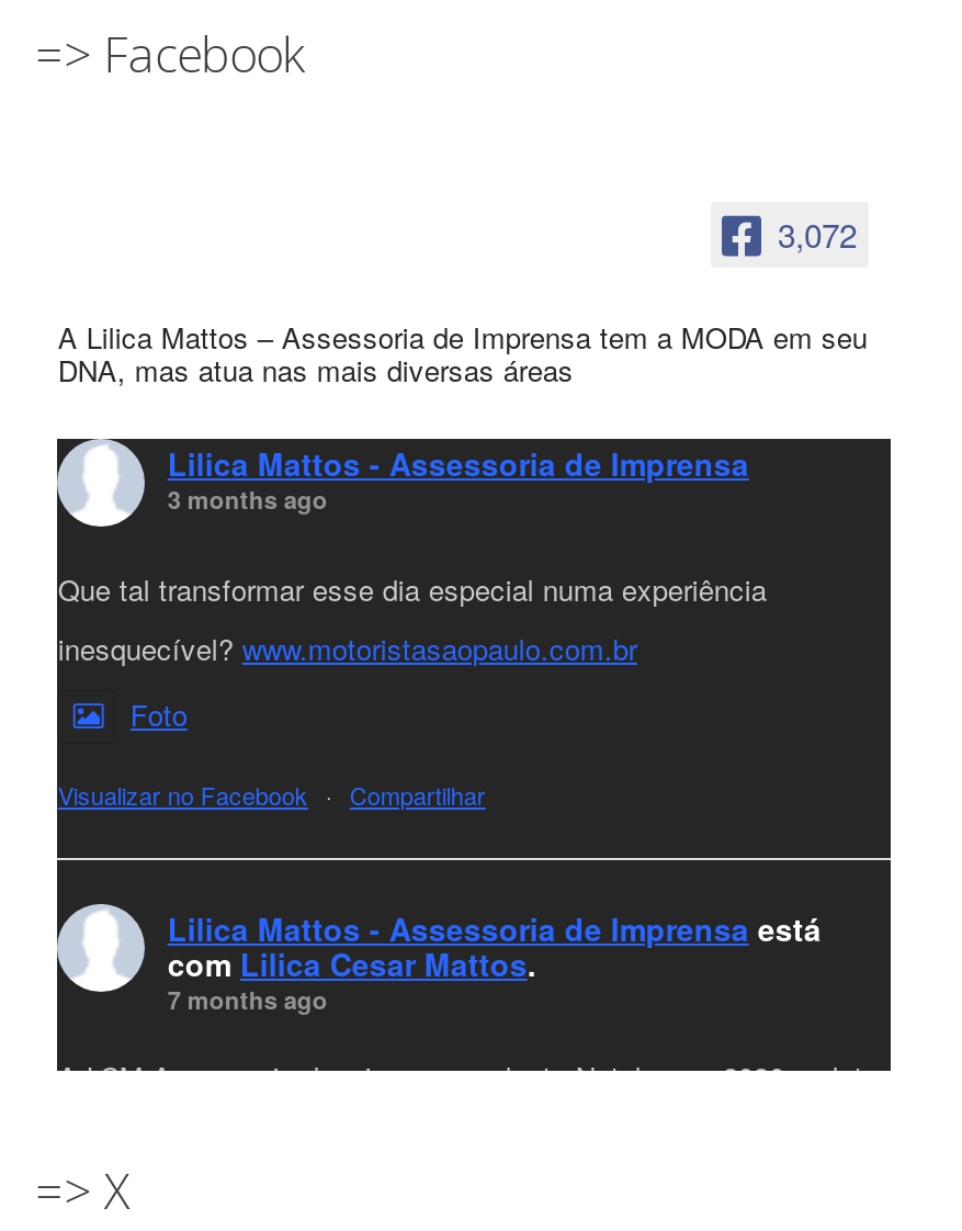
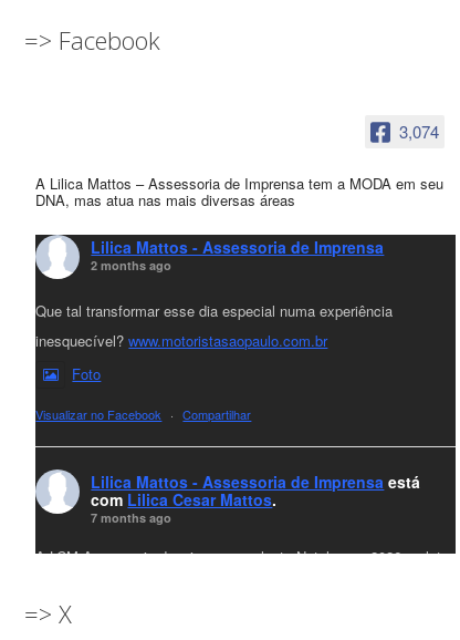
[778,211,857,257] 3,072 -> [399,120,438,143] 3,074
[168,482,328,515] 3 months ago -> [91,257,172,273] 2 months ago

